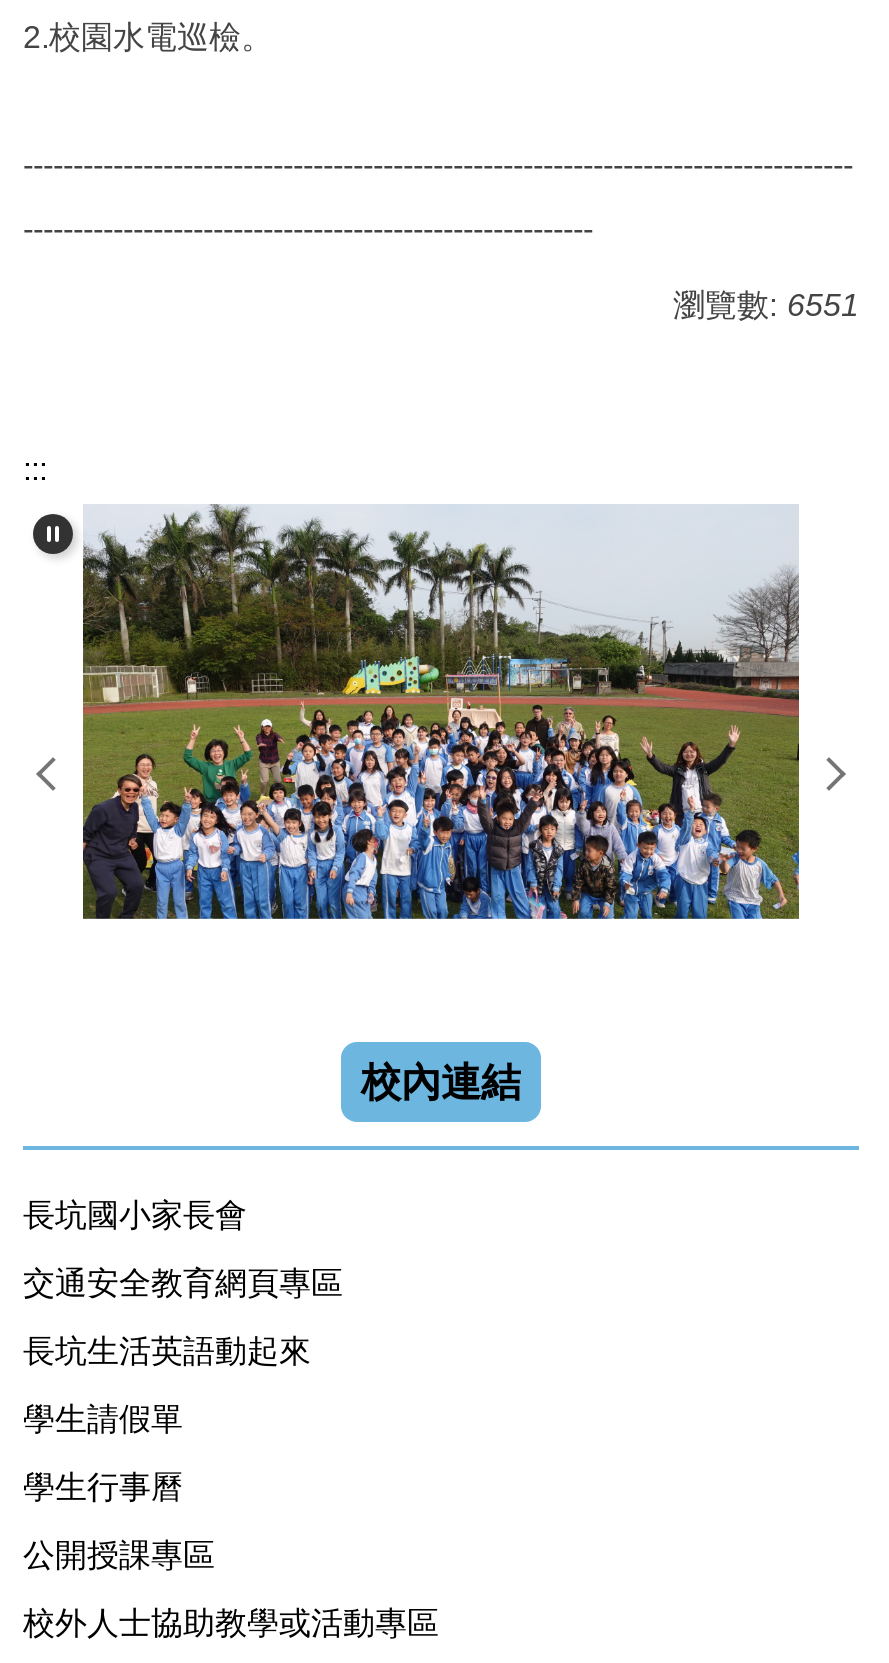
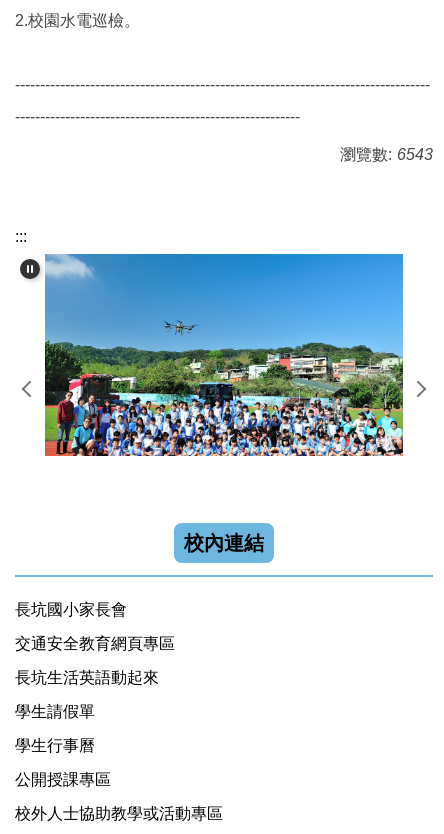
[673,289,859,323] 瀏覽數: 6551 -> [340,146,433,163] 瀏覽數: 6543
[81,504,801,922] [image] -> [44,253,404,462] [image]

